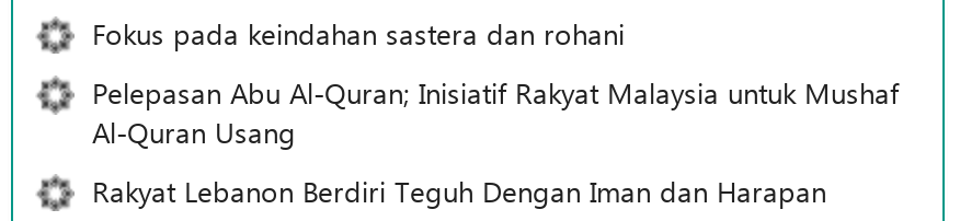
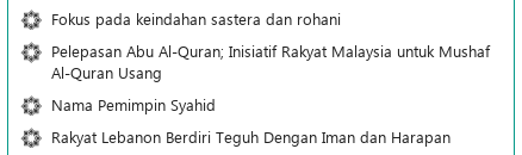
none -> [51,95,216,115] Nama Pemimpin Syahid

